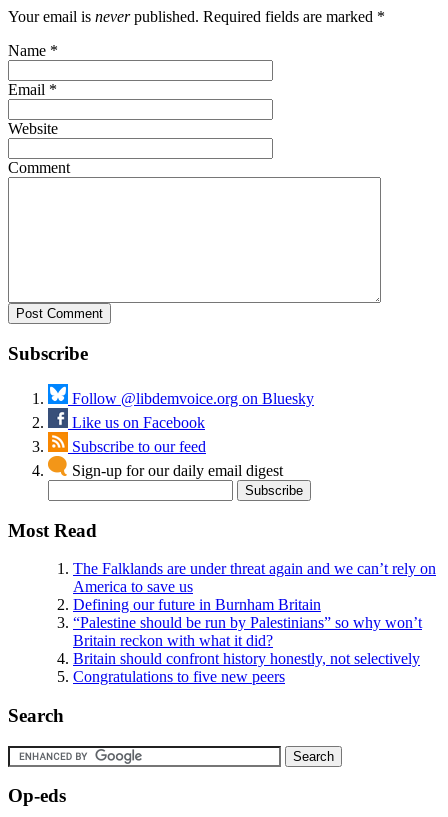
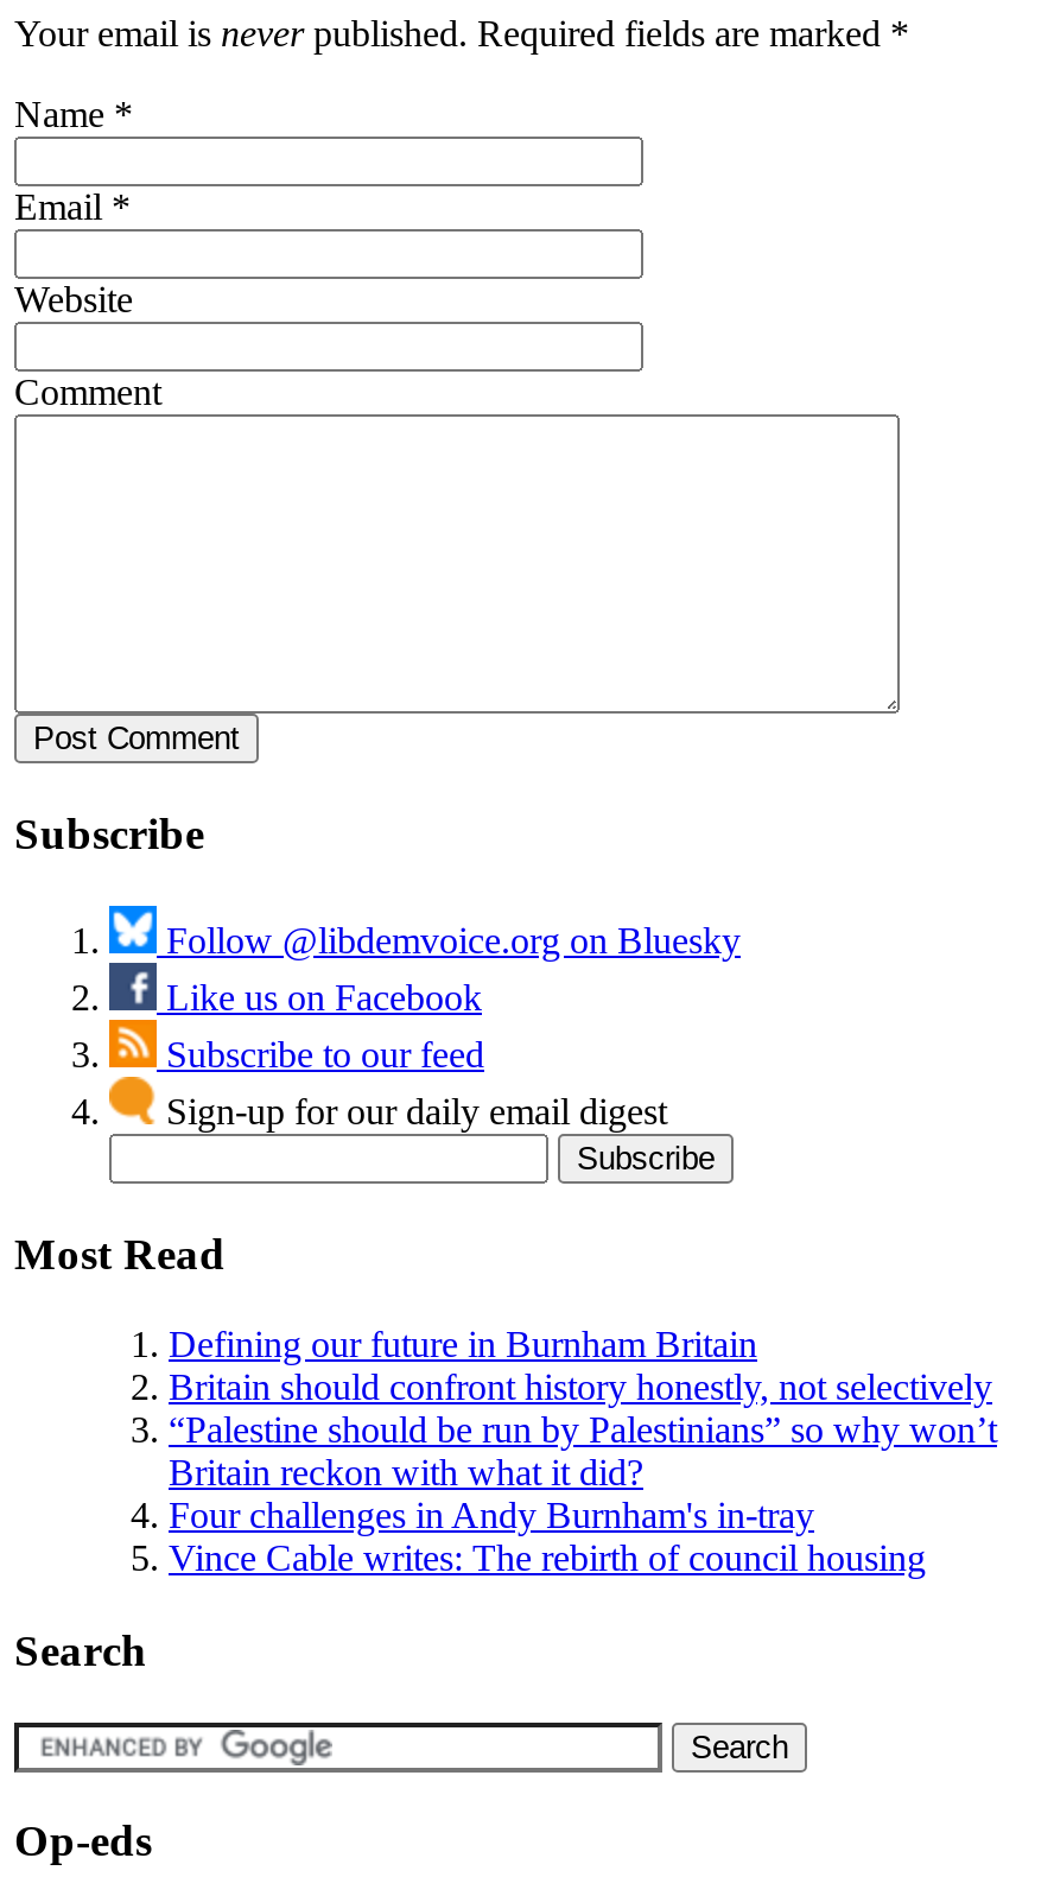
[73,560,436,595] The Falklands are under threat again and we can’t rely on | America to save us -> none
moved [73,596,321,613] -> [169,1324,757,1365]: Defining our future in Burnham Britain
moved [73,650,420,667] -> [169,1367,992,1407]: Britain should confront history honestly, not selectively
[73,668,285,685] Congratulations to five new peers -> [169,1495,926,1578] Four challenges in Andy Burnham's in-tray | Vince Cable writes: The rebirth of council housing

